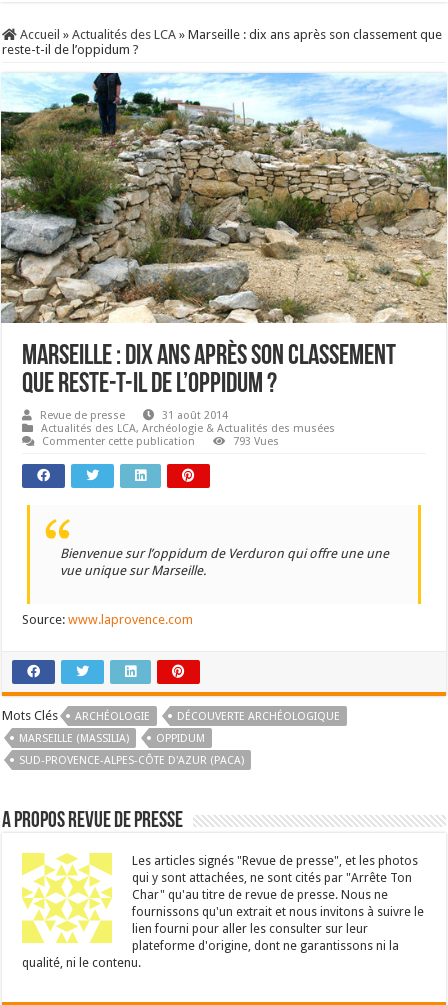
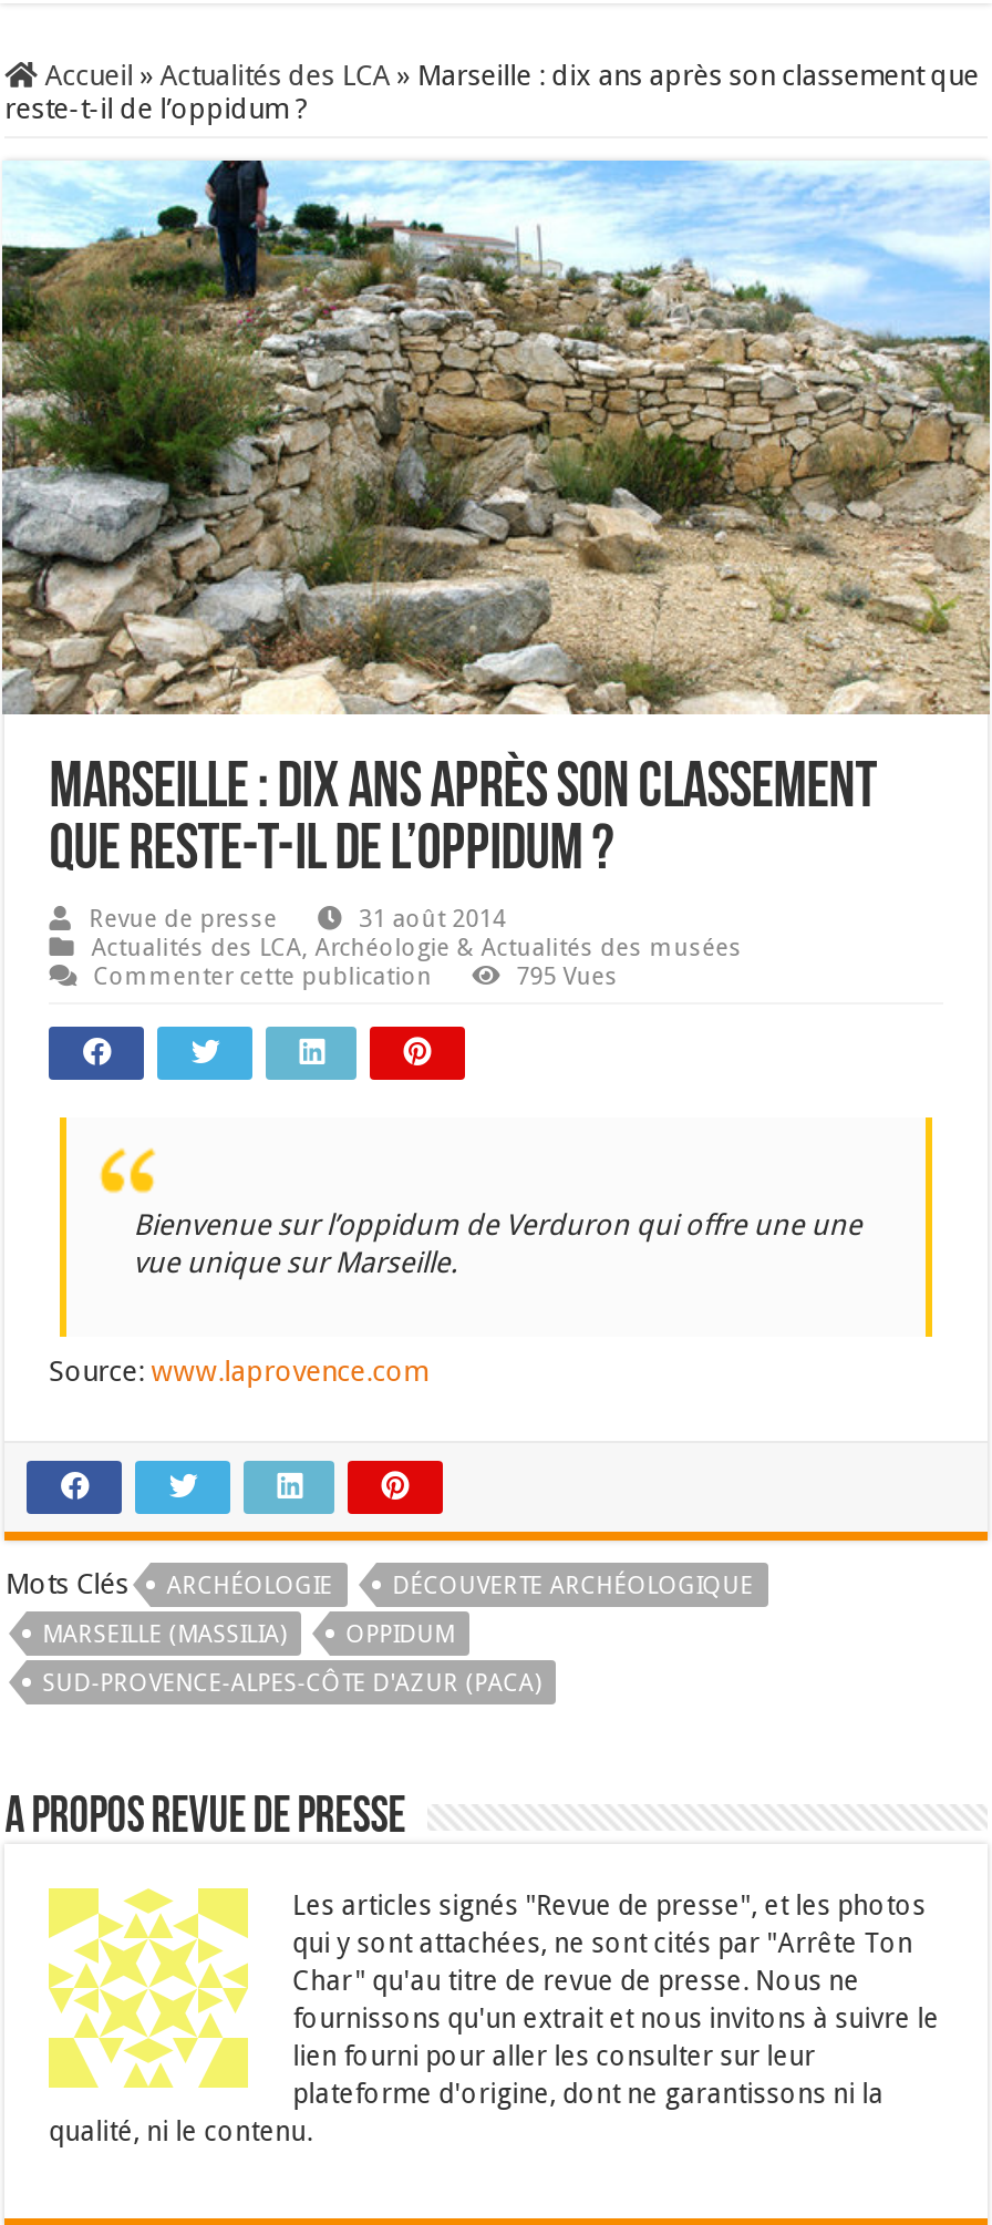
[233,435,279,448] 793 Vues -> [516,962,618,991] 795 Vues

